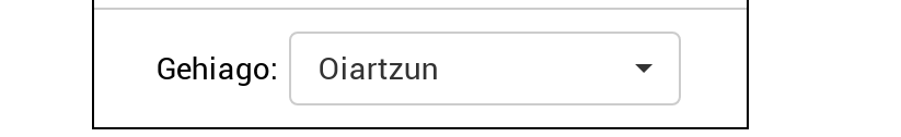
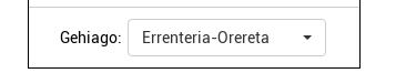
[318,51,439,86] Oiartzun -> [142,29,270,47] Errenteria-Orereta

